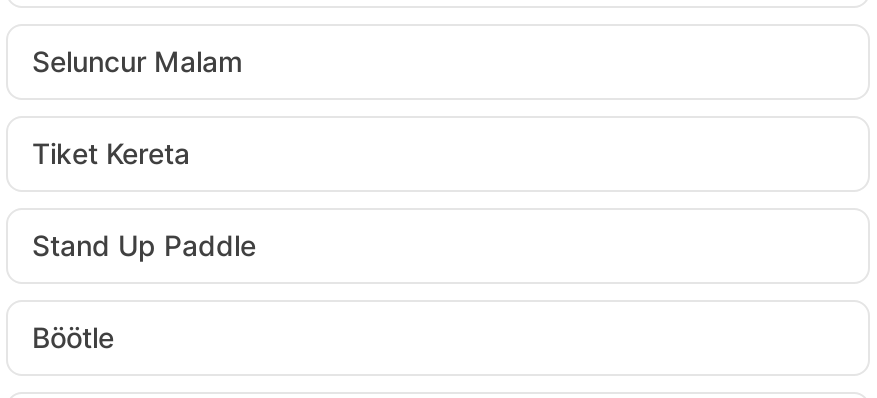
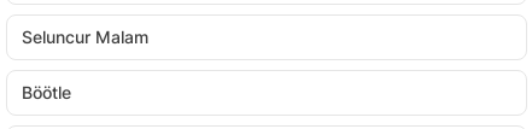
[32,136,256,262] Tiket Kereta | Stand Up Paddle -> none

